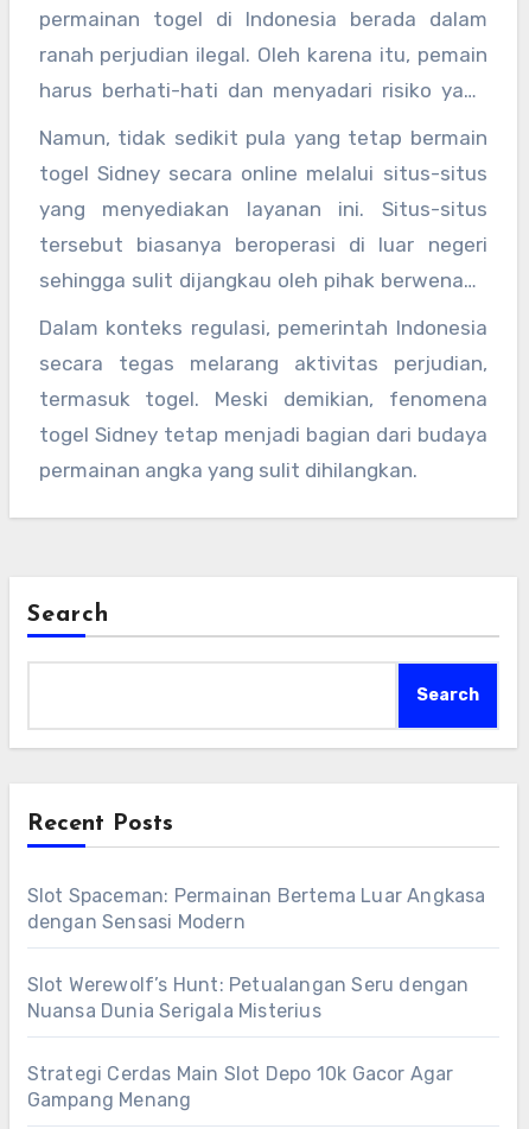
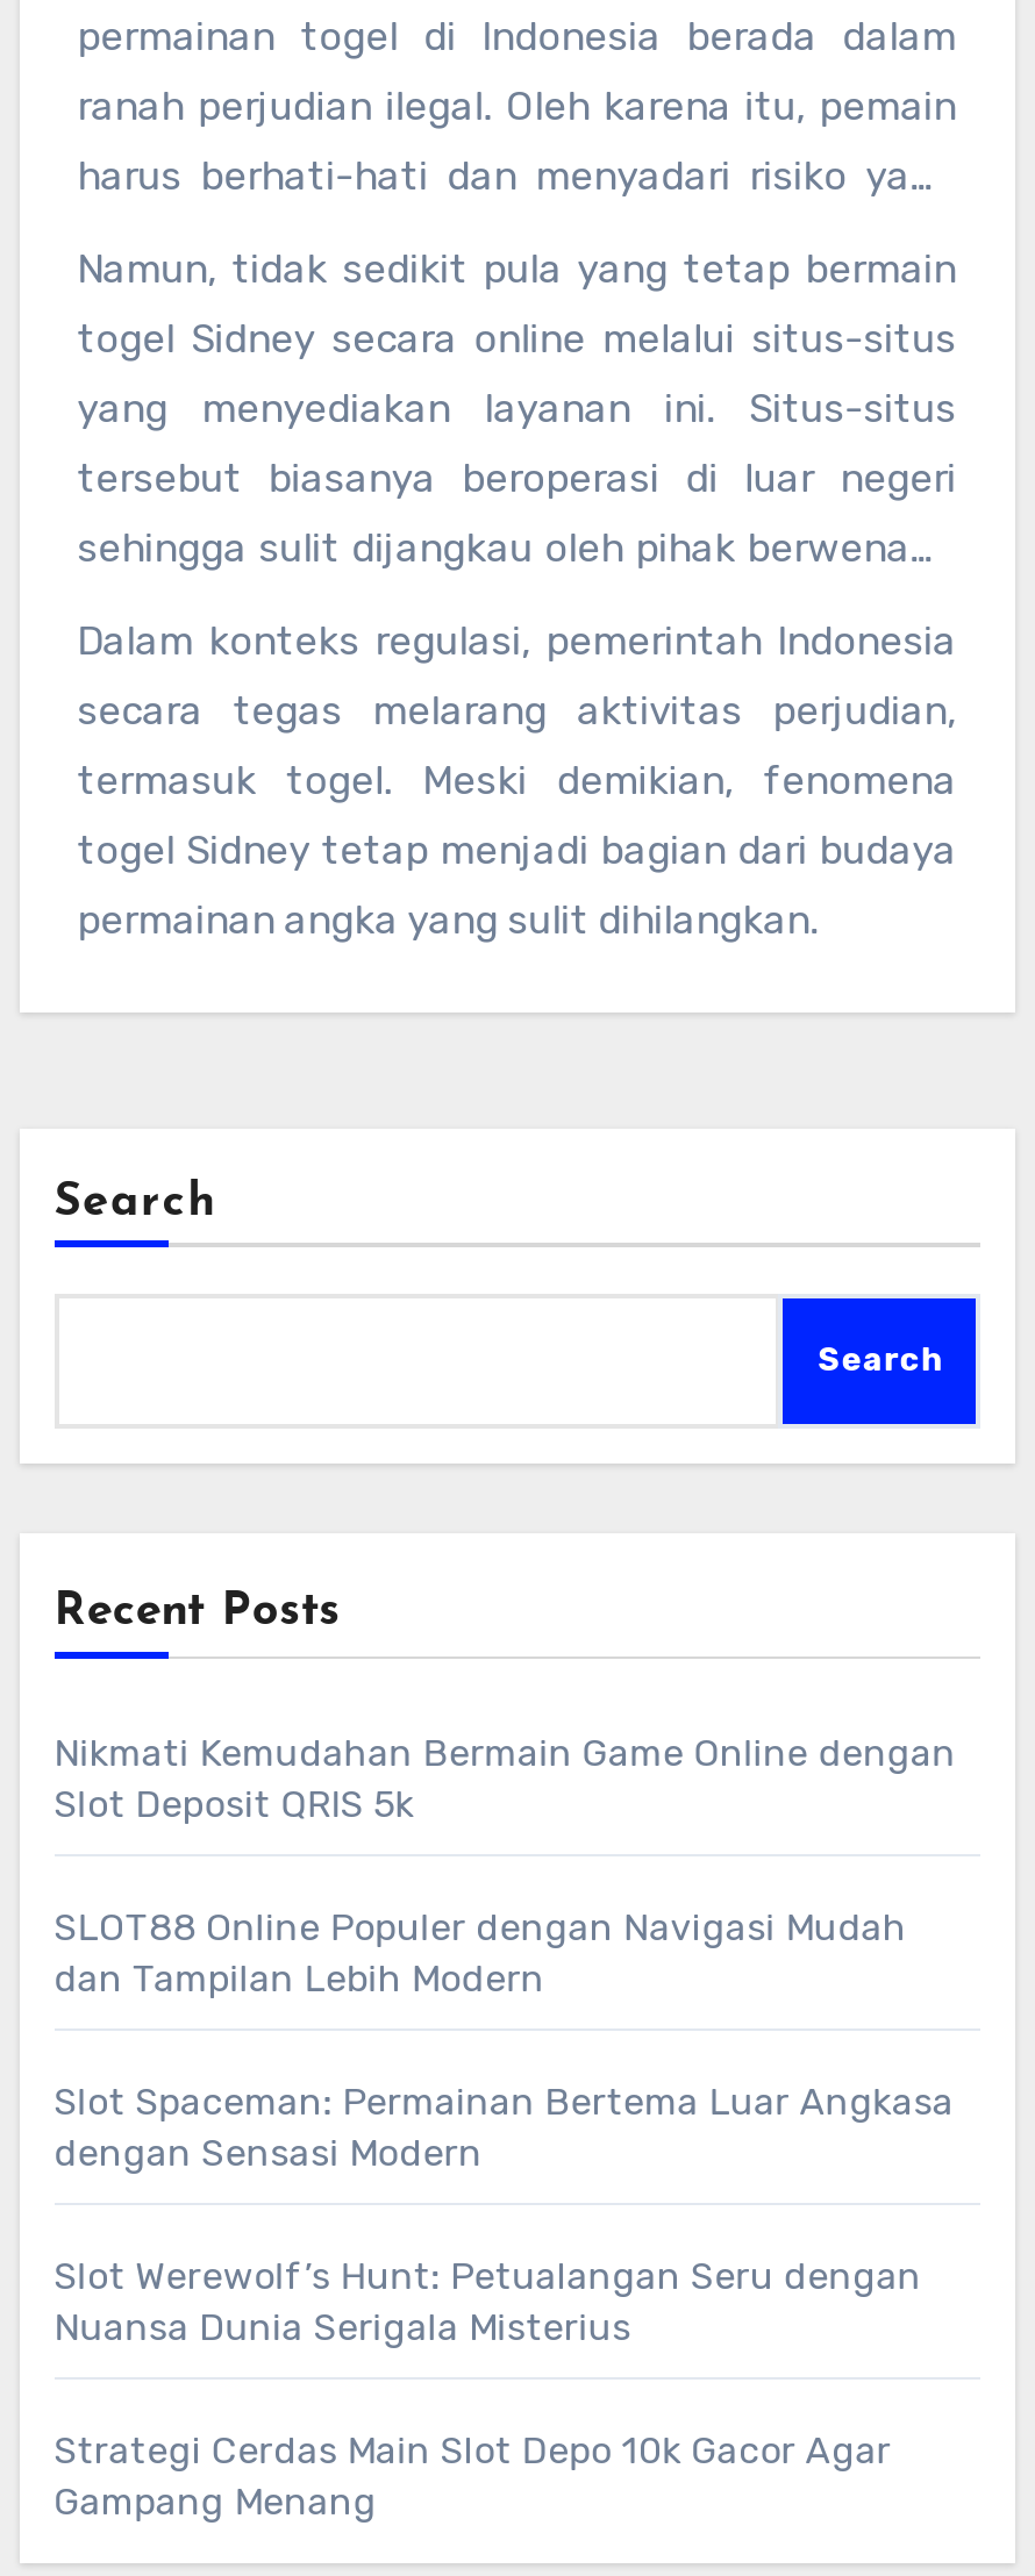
none -> [54,1731,956,2001] Nikmati Kemudahan Bermain Game Online dengan | Slot Deposit QRIS 5k | SLOT88 Online Populer dengan Navigasi Mudah | dan Tampilan Lebih Modern

